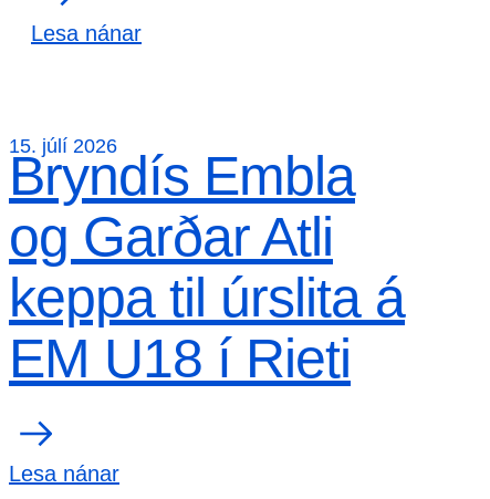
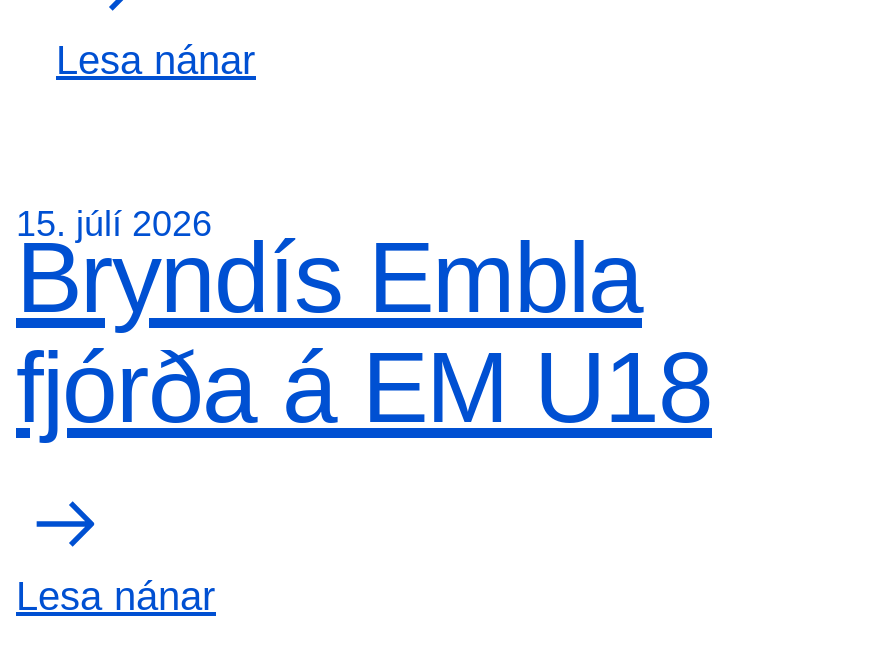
[9,206,405,389] og Garðar Atli | keppa til úrslita á | EM U18 í Rieti -> [16,332,712,444] fjórða á EM U18

